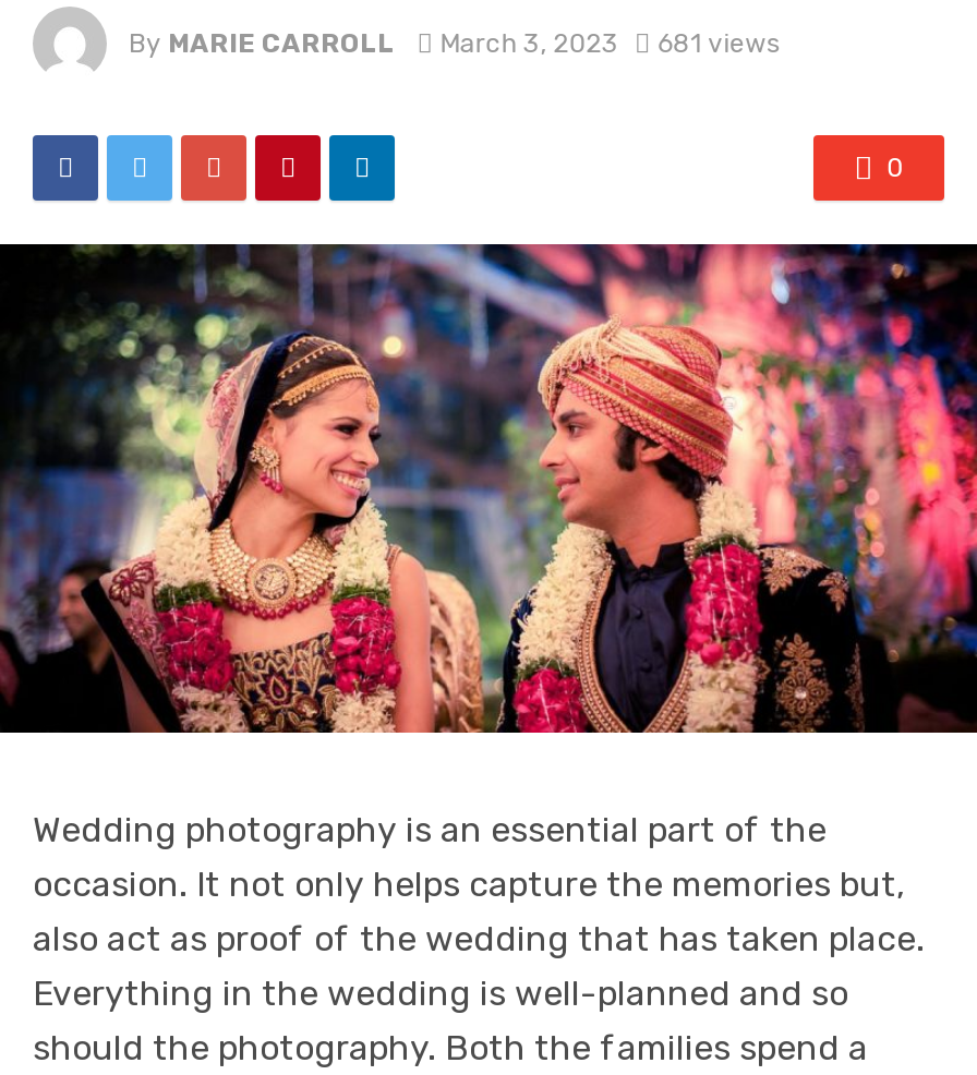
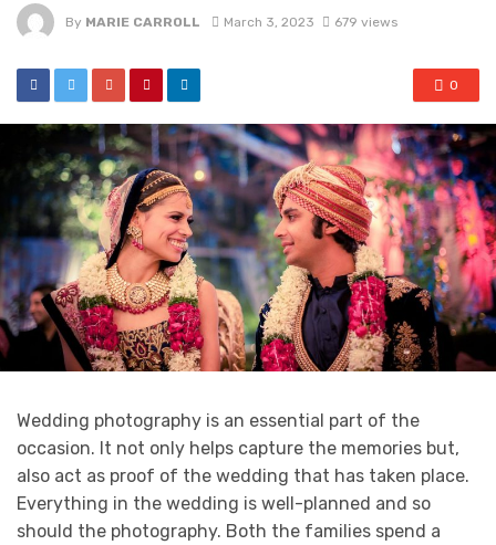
[129,27,780,58] By MARIE CARROLL March 3, 2023 681 views -> [65,14,397,29] By MARIE CARROLL March 3, 2023 679 views

